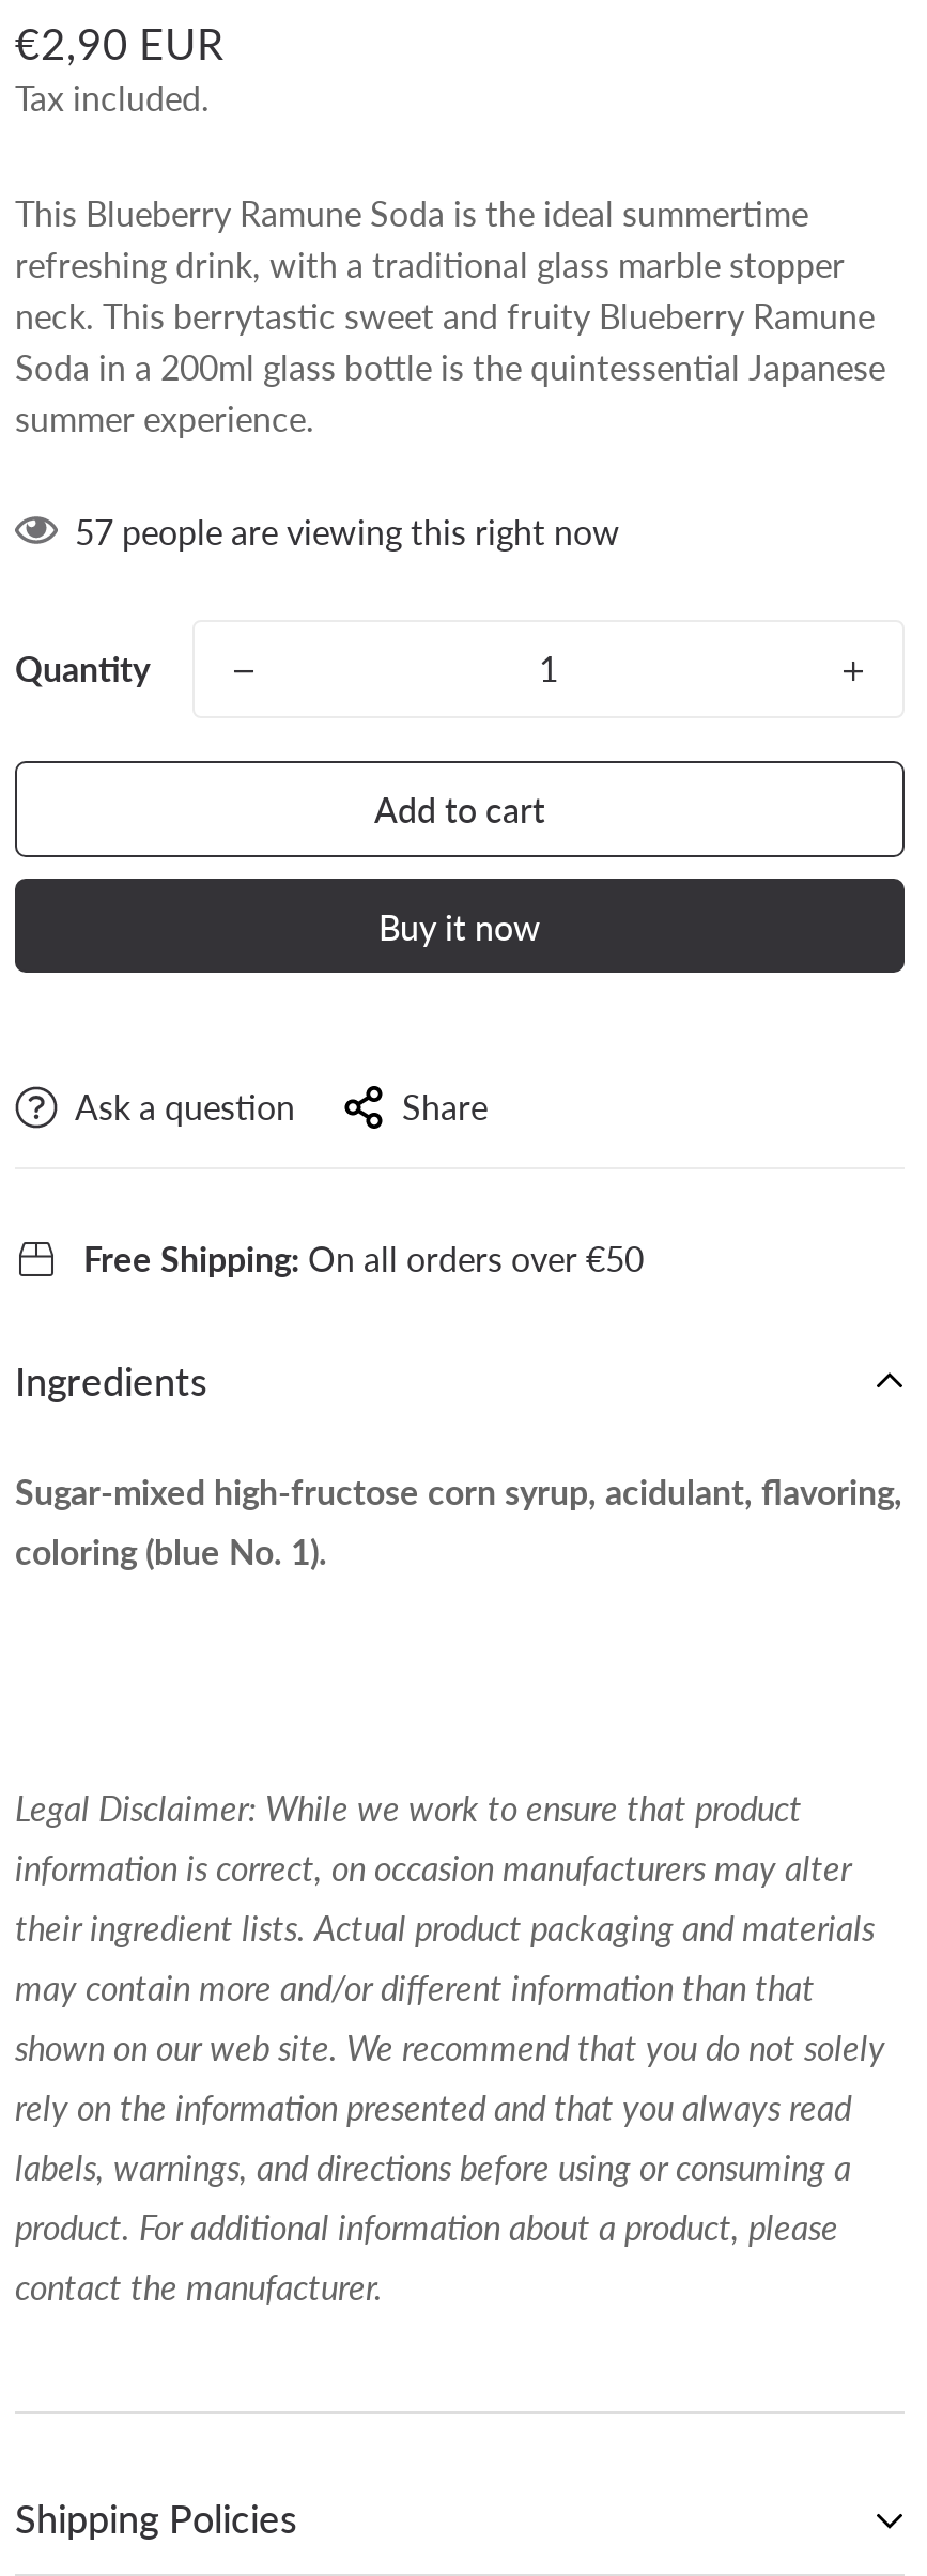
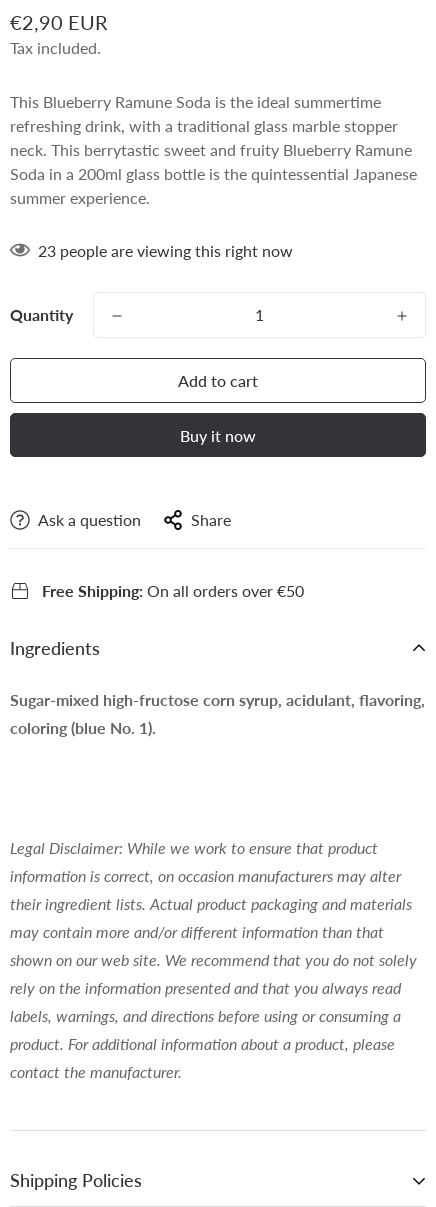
[75,511,620,552] 57 people are viewing this right now -> [38,241,293,260] 23 people are viewing this right now

